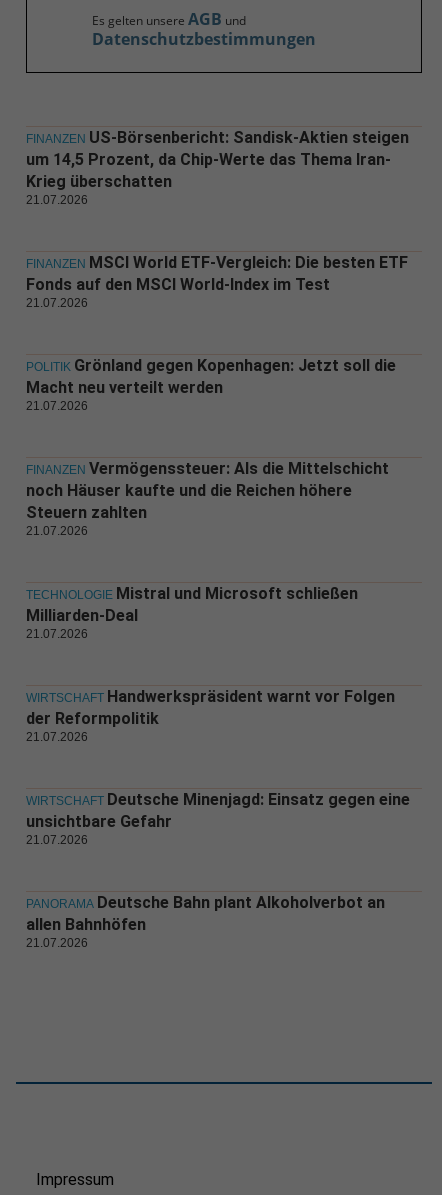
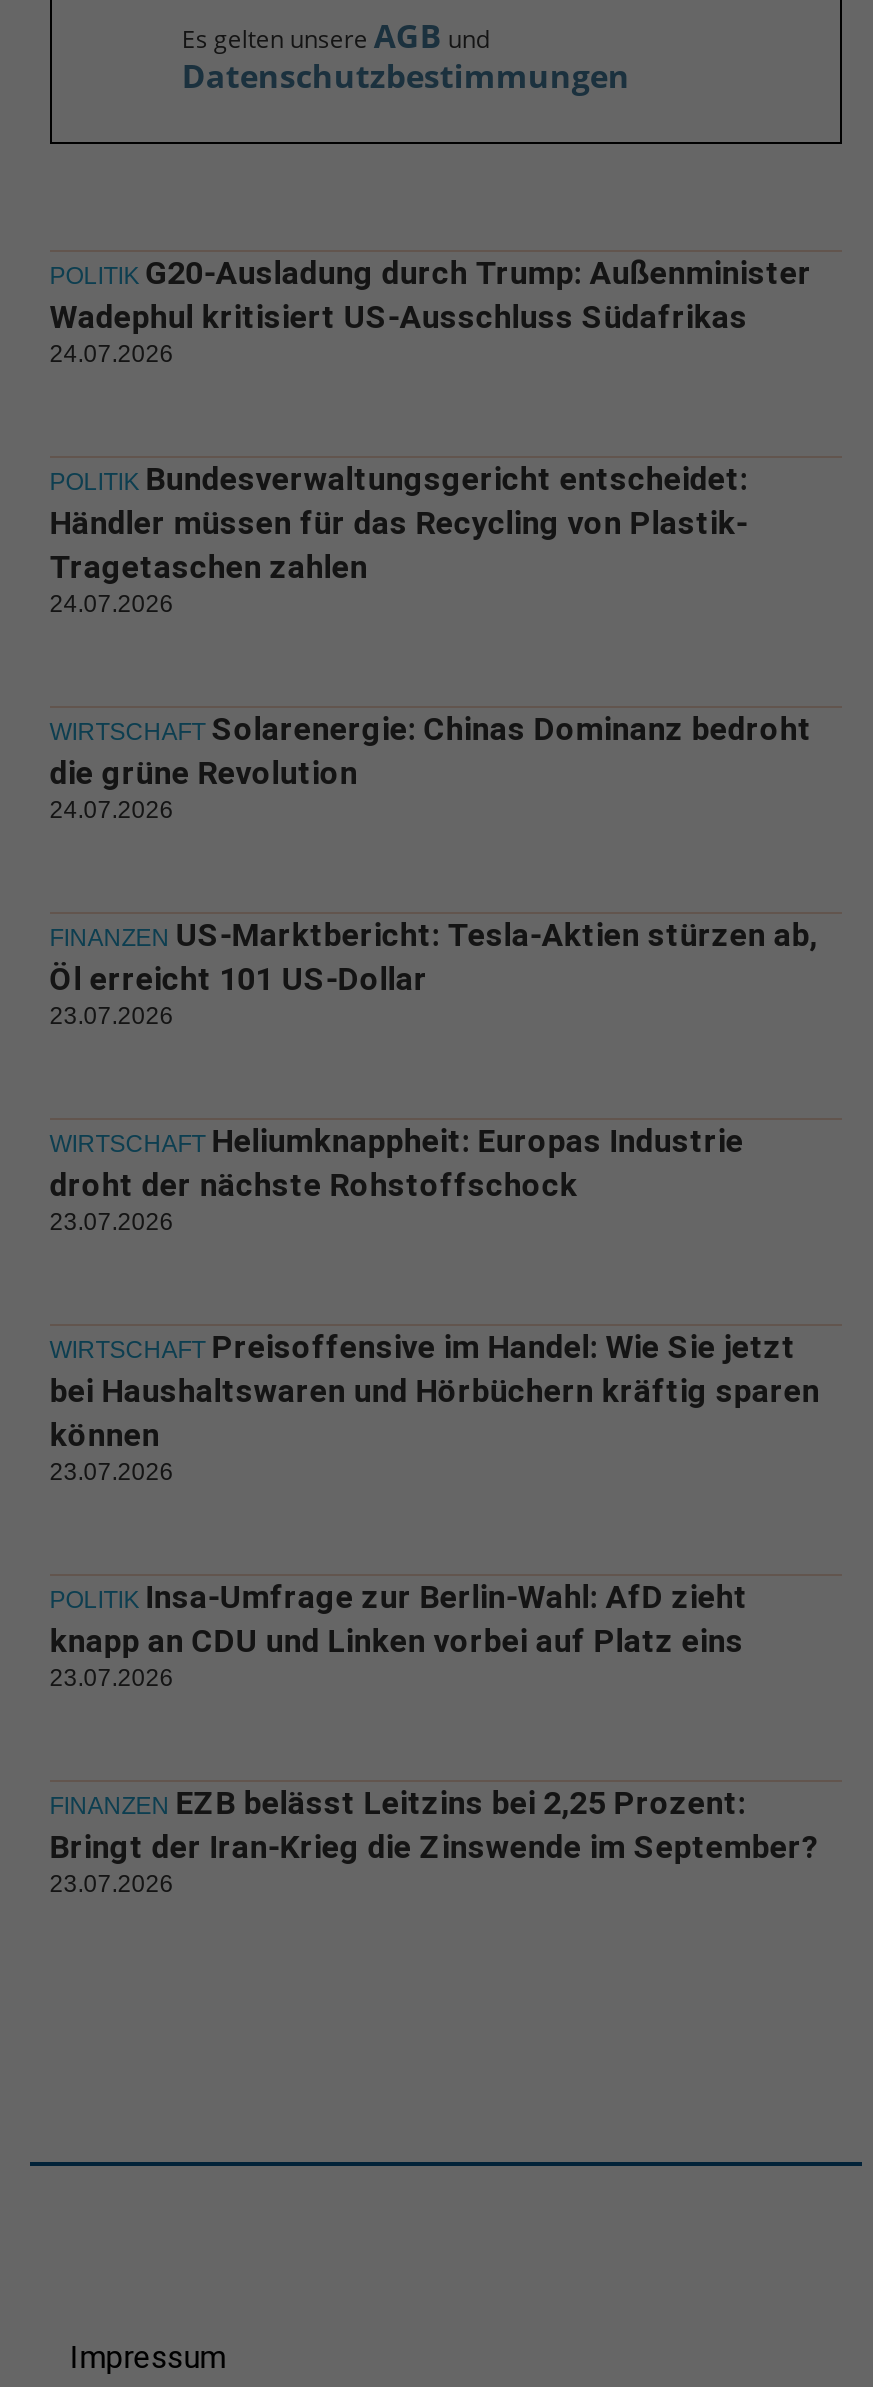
[26,128,409,207] FINANZEN US-Börsenbericht: Sandisk-Aktien steigen | um 14,5 Prozent, da Chip-Werte das Thema Iran- | Krieg überschatten | 21.07.2026 -> [49,254,811,368] POLITIK G20-Ausladung durch Trump: Außenminister | Wadephul kritisiert US-Ausschluss Südafrikas | 24.07.2026
[26,253,408,310] FINANZEN MSCI World ETF-Vergleich: Die besten ETF | Fonds auf den MSCI World-Index im Test | 21.07.2026 -> [49,460,747,618] POLITIK Bundesverwaltungsgericht entscheidet: | Händler müssen für das Recycling von Plastik- | Tragetaschen zahlen | 24.07.2026
[26,356,396,413] POLITIK Grönland gegen Kopenhagen: Jetzt soll die | Macht neu verteilt werden | 21.07.2026 -> [49,710,811,824] WIRTSCHAFT Solarenergie: Chinas Dominanz bedroht | die grüne Revolution | 24.07.2026
[26,459,389,538] FINANZEN Vermögenssteuer: Als die Mittelschicht | noch Häuser kaufte und die Reichen höhere | Steuern zahlten | 21.07.2026 -> [49,916,817,1030] FINANZEN US-Marktbericht: Tesla-Aktien stürzen ab, | Öl erreicht 101 US-Dollar | 23.07.2026
[26,584,358,641] TECHNOLOGIE Mistral und Microsoft schließen | Milliarden-Deal | 21.07.2026 -> [49,1122,743,1236] WIRTSCHAFT Heliumknappheit: Europas Industrie | droht der nächste Rohstoffschock | 23.07.2026
[26,687,395,744] WIRTSCHAFT Handwerkspräsident warnt vor Folgen | der Reformpolitik | 21.07.2026 -> [49,1328,819,1486] WIRTSCHAFT Preisoffensive im Handel: Wie Sie jetzt | bei Haushaltswaren und Hörbüchern kräftig sparen | können | 23.07.2026
[26,790,410,847] WIRTSCHAFT Deutsche Minenjagd: Einsatz gegen eine | unsichtbare Gefahr | 21.07.2026 -> [49,1578,747,1692] POLITIK Insa-Umfrage zur Berlin-Wahl: AfD zieht | knapp an CDU und Linken vorbei auf Platz eins | 23.07.2026
[26,893,385,950] PANORAMA Deutsche Bahn plant Alkoholverbot an | allen Bahnhöfen | 21.07.2026 -> [49,1784,819,1898] FINANZEN EZB belässt Leitzins bei 2,25 Prozent: | Bringt der Iran-Krieg die Zinswende im September? | 23.07.2026

